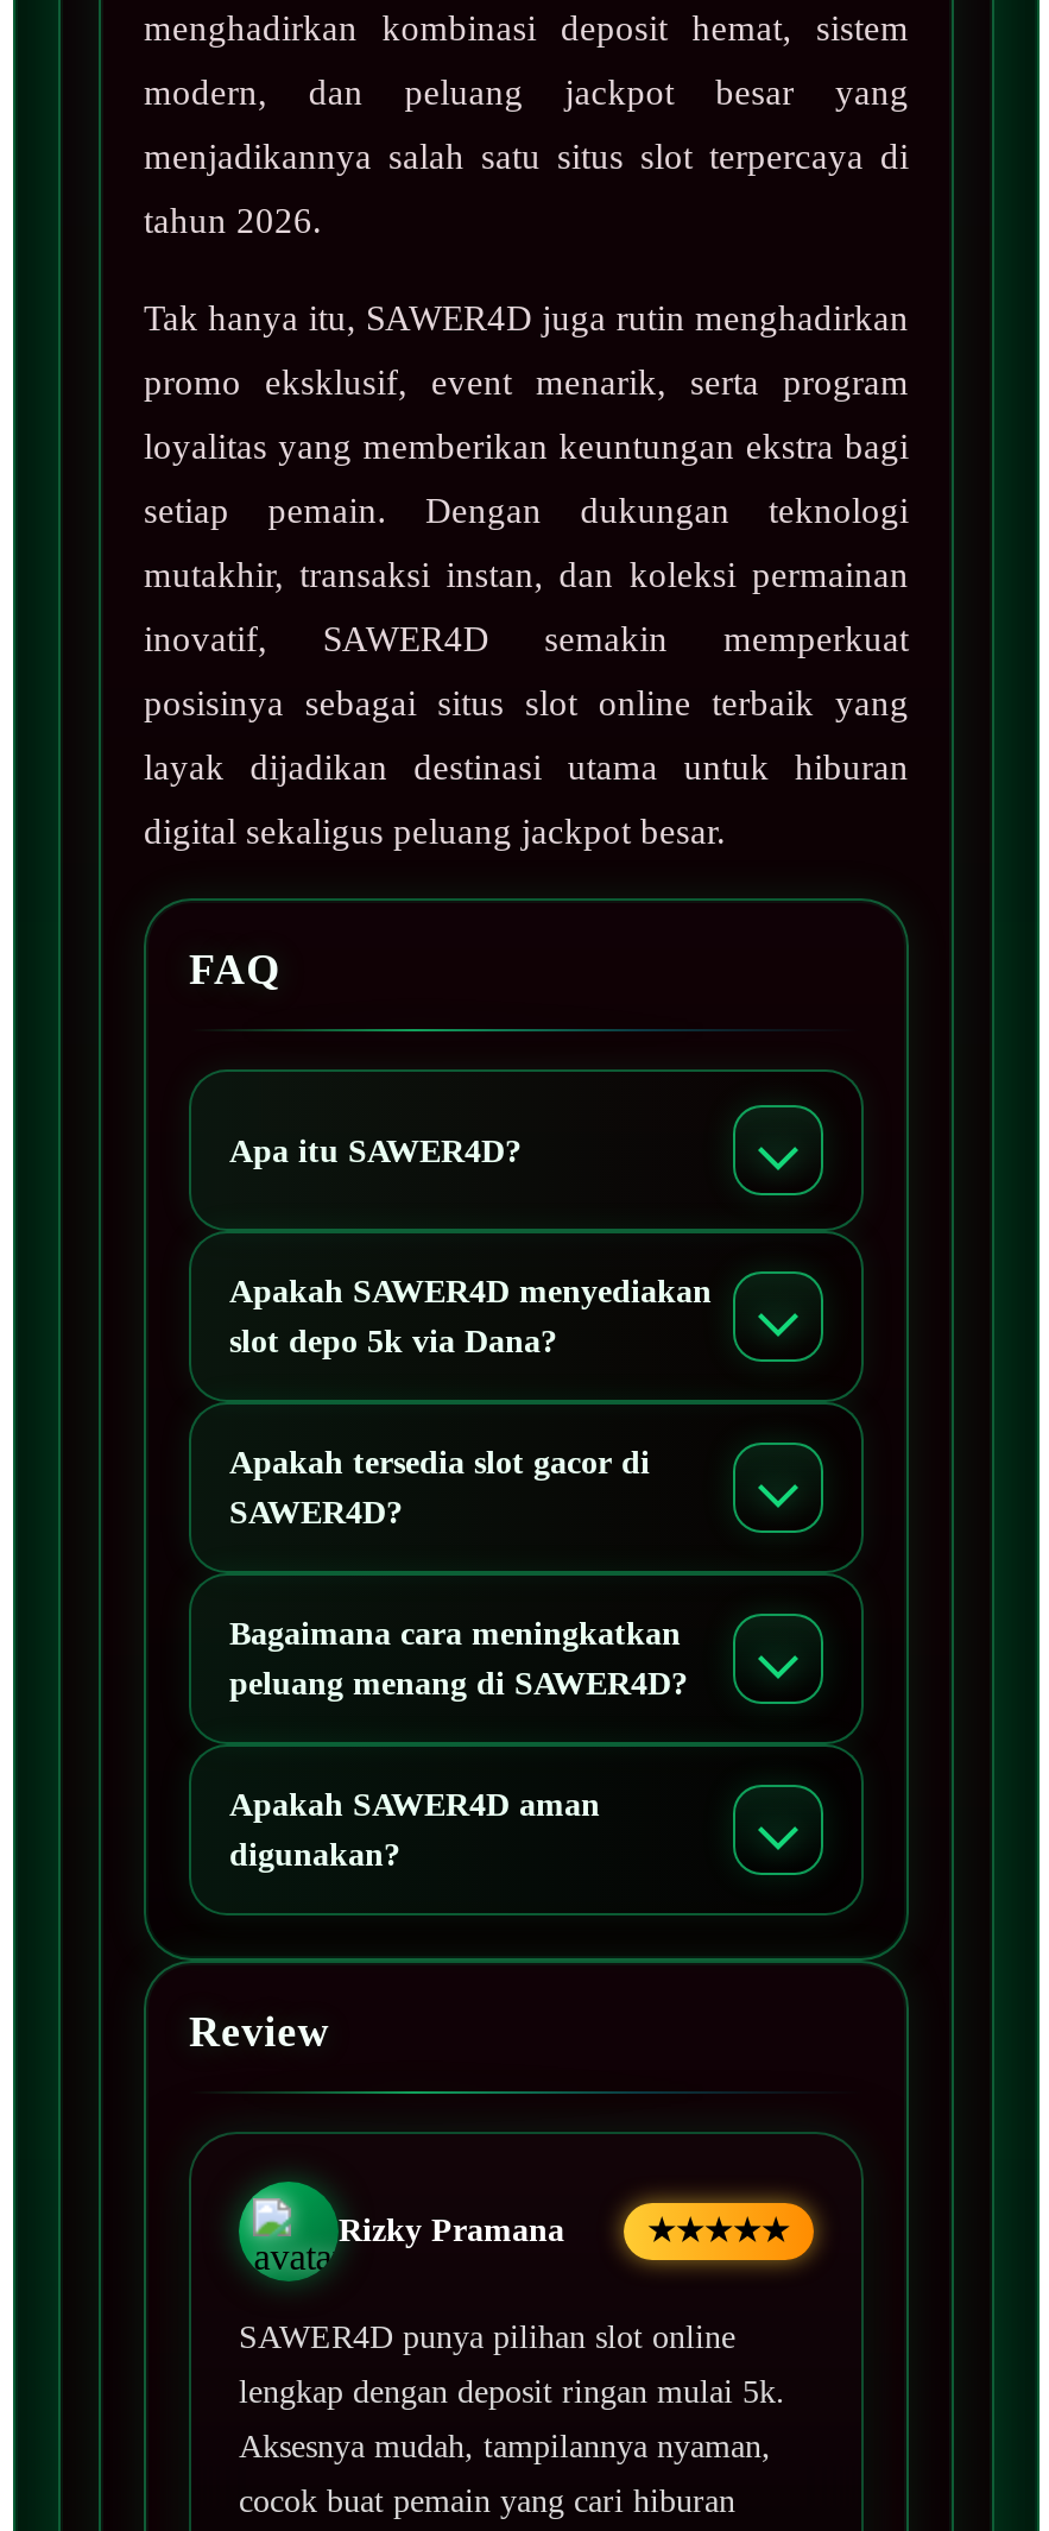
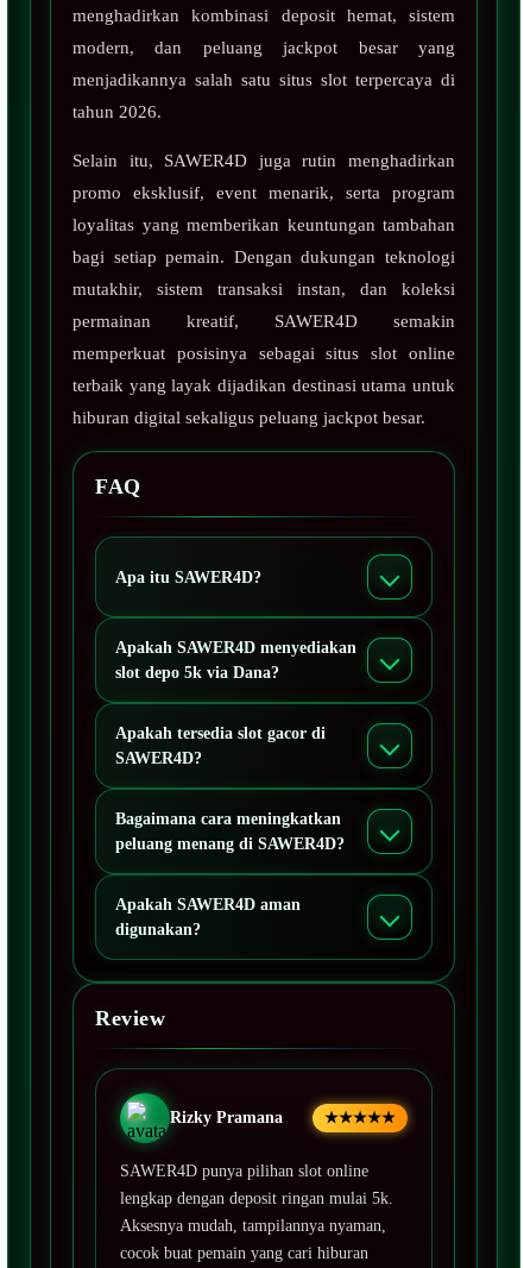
[144,300,909,338] Tak hanya itu, SAWER4D juga rutin menghadirkan -> [72,151,455,170] Selain itu, SAWER4D juga rutin menghadirkan
[144,428,909,467] loyalitas yang memberikan keuntungan ekstra bagi -> [72,216,455,235] loyalitas yang memberikan keuntungan tambahan
[144,493,909,531] setiap pemain. Dengan dukungan teknologi -> [72,248,455,267] bagi setiap pemain. Dengan dukungan teknologi
[144,557,909,595] mutakhir, transaksi instan, dan koleksi permainan -> [72,280,455,299] mutakhir, sistem transaksi instan, dan koleksi
[144,621,909,659] inovatif, SAWER4D semakin memperkuat -> [72,312,455,331] permainan kreatif, SAWER4D semakin
[144,685,909,723] posisinya sebagai situs slot online terbaik yang -> [72,344,455,363] memperkuat posisinya sebagai situs slot online
[144,749,909,787] layak dijadikan destinasi utama untuk hiburan -> [72,376,455,395] terbaik yang layak dijadikan destinasi utama untuk
[144,813,726,852] digital sekaligus peluang jackpot besar. -> [72,408,425,427] hiburan digital sekaligus peluang jackpot besar.

